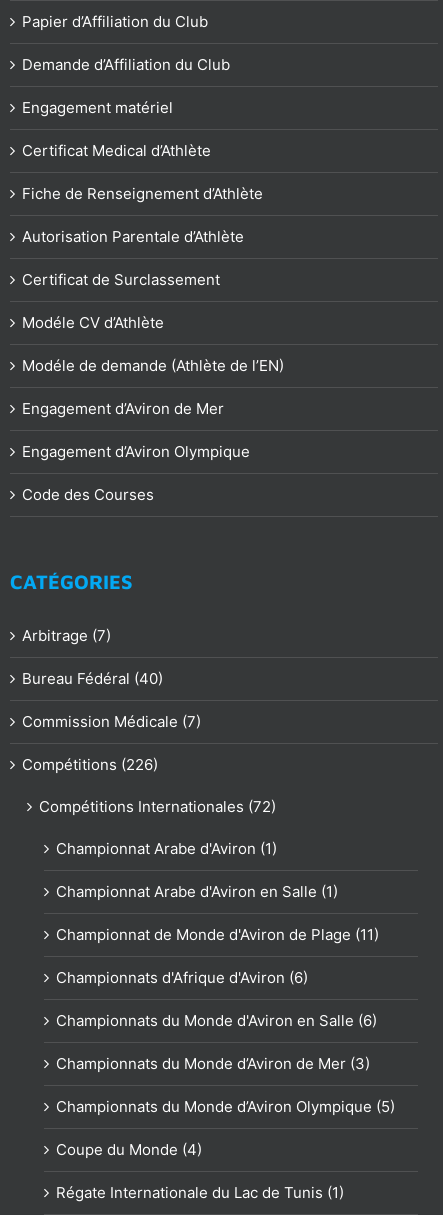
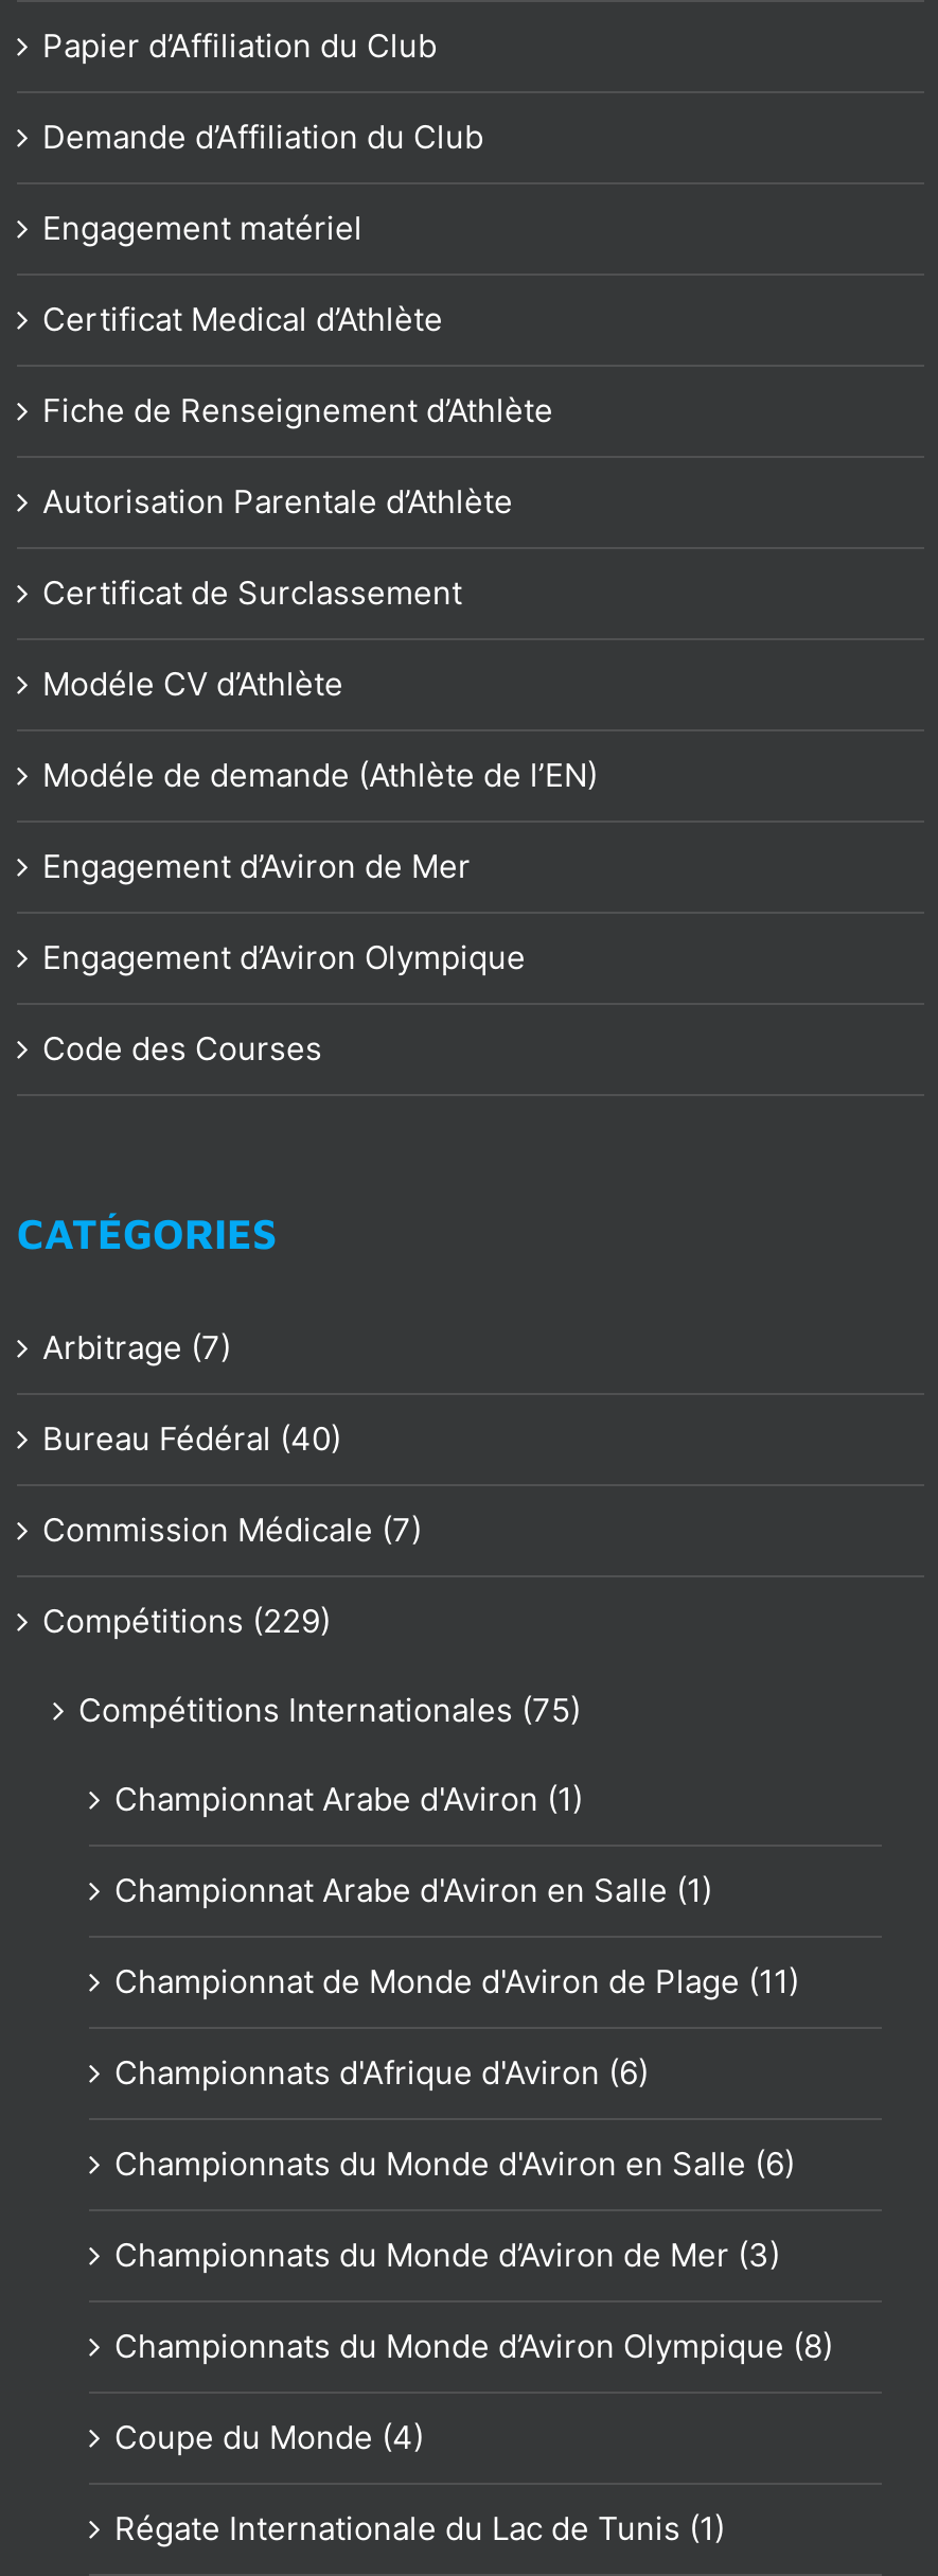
[22,755,158,774] Compétitions (226) -> [42,1601,331,1642] Compétitions (229)
[39,797,276,816] Compétitions Internationales (72) -> [78,1690,581,1731] Compétitions Internationales (75)
[56,1097,395,1116] Championnats du Monde d’Aviron Olympique (5) -> [114,2326,833,2367] Championnats du Monde d’Aviron Olympique (8)

